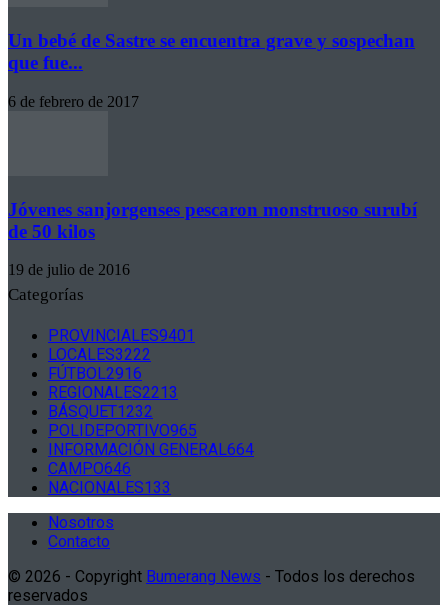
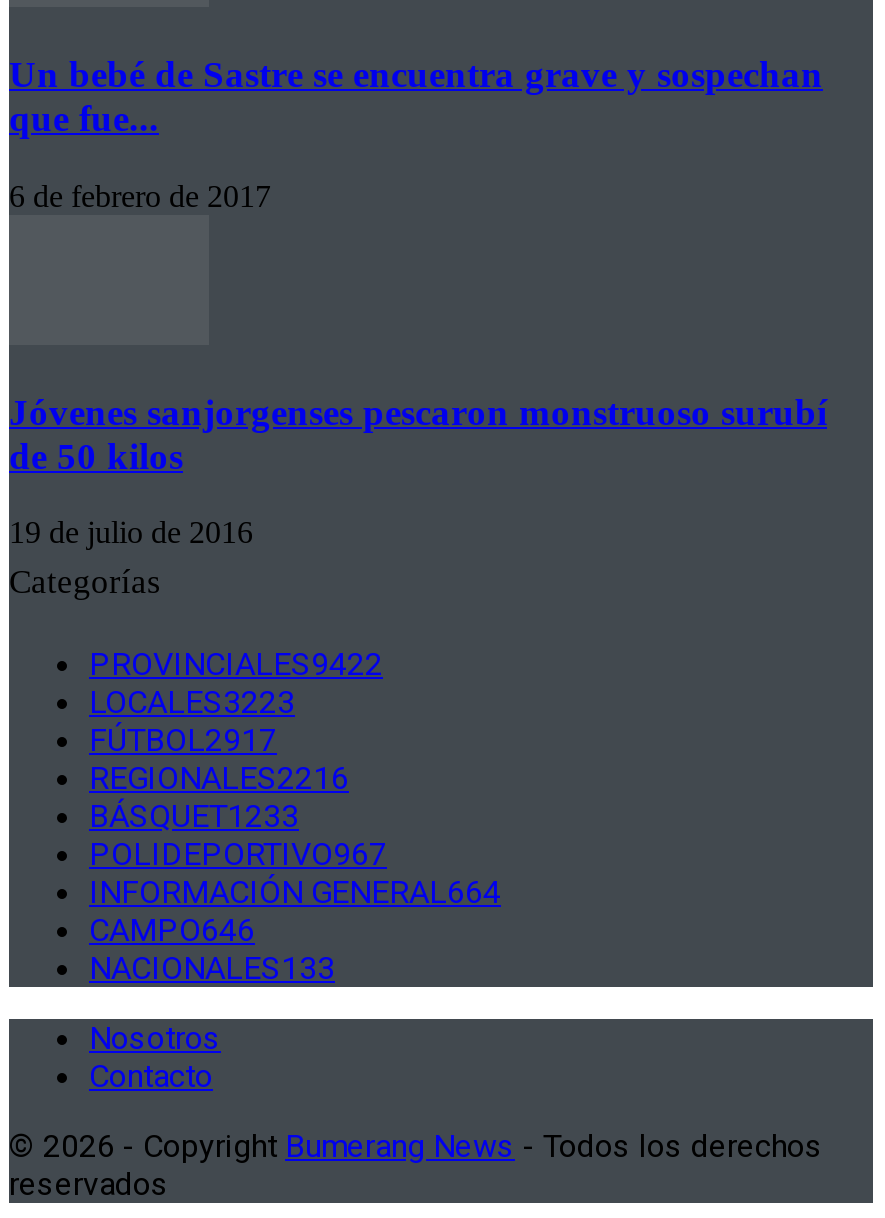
[48,326,195,345] PROVINCIALES9401 -> [89,646,383,684] PROVINCIALES9422
[48,345,151,364] LOCALES3222 -> [89,684,295,722] LOCALES3223
[48,364,142,383] FÚTBOL2916 -> [89,722,277,760] FÚTBOL2917
[48,383,178,402] REGIONALES2213 -> [89,760,349,798] REGIONALES2216
[48,402,153,421] BÁSQUET1232 -> [89,798,299,836] BÁSQUET1233
[48,421,197,440] POLIDEPORTIVO965 -> [89,836,387,874] POLIDEPORTIVO967

